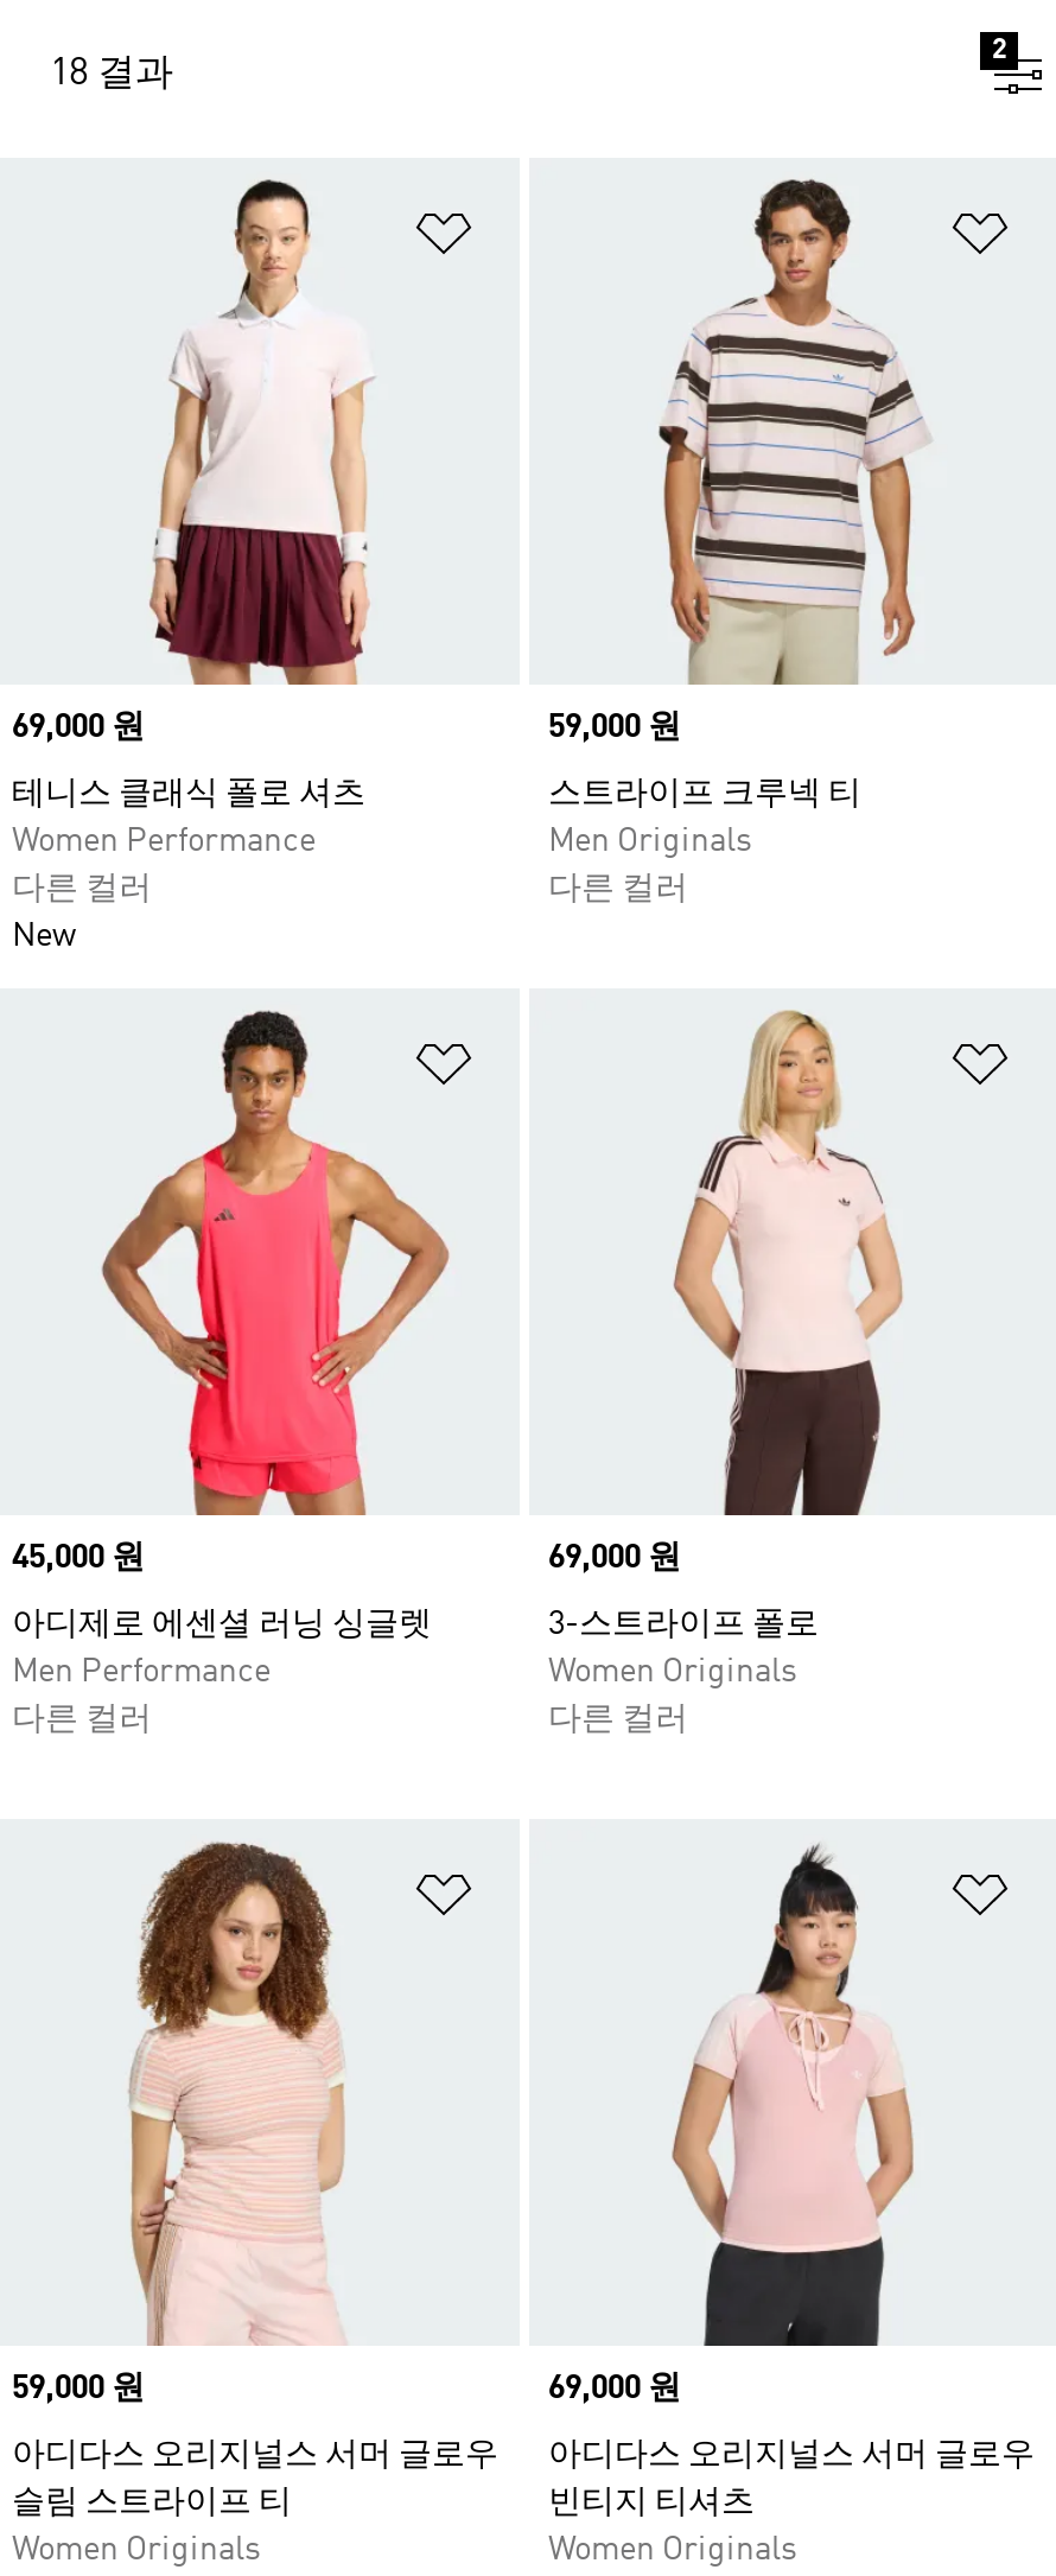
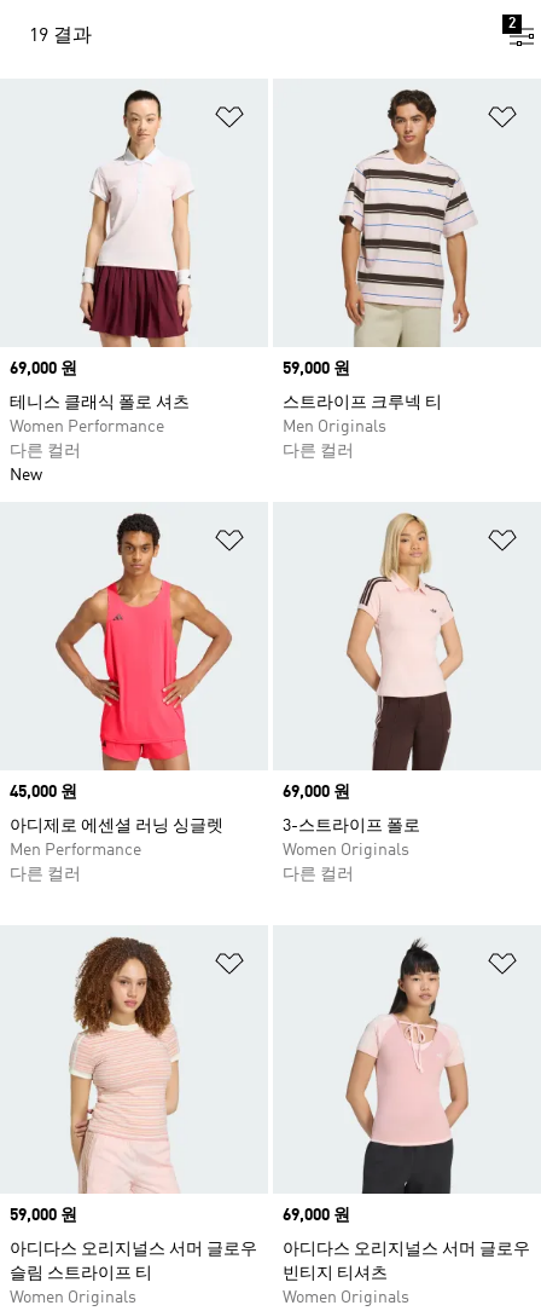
[50,56,173,94] 18 결과 -> [29,27,92,46] 19 결과

